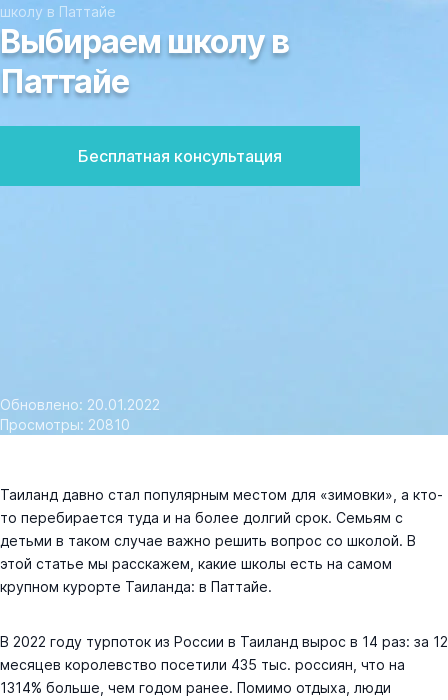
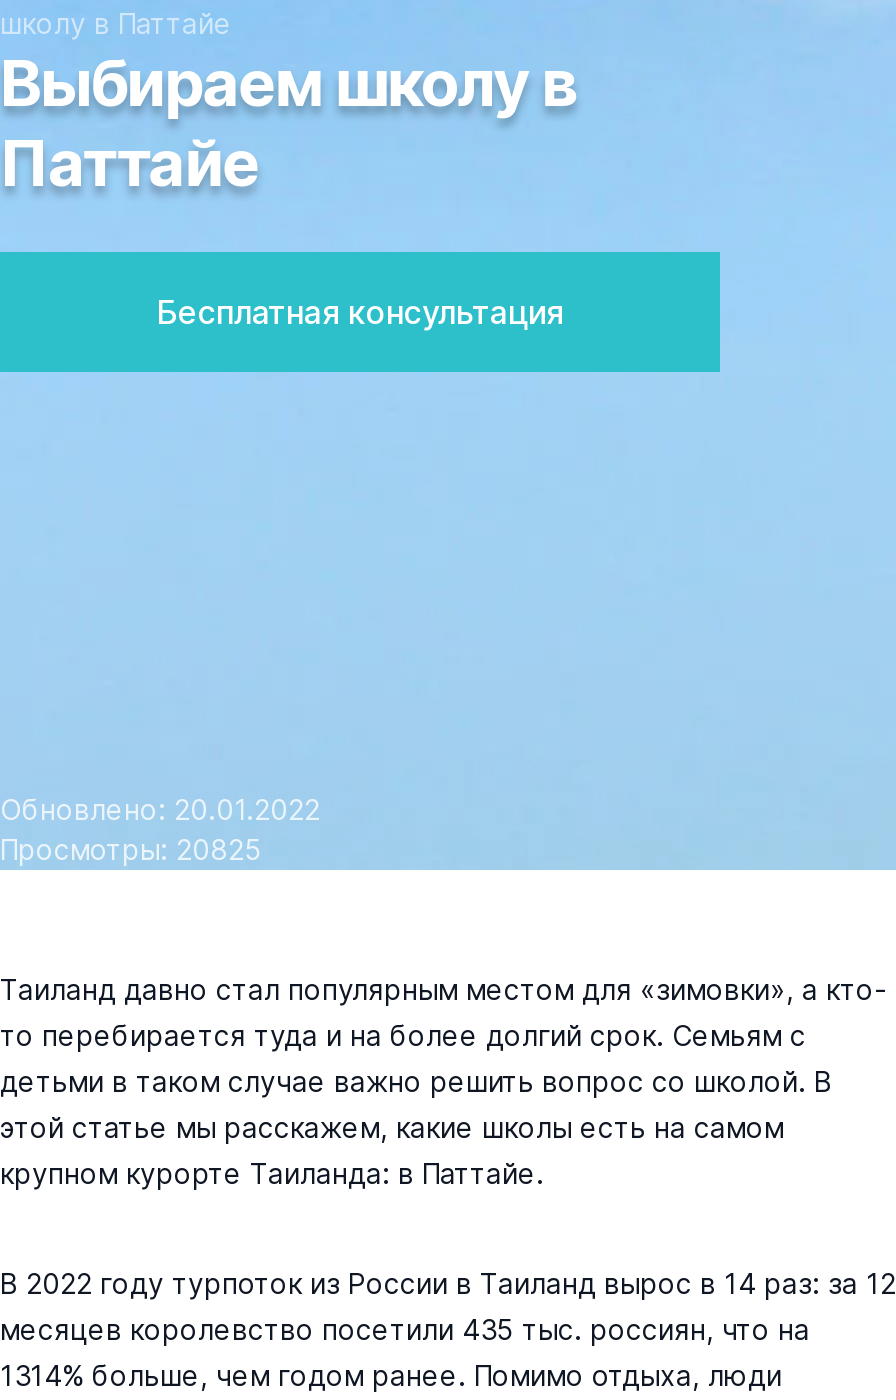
[0,416,130,433] Просмотры: 20810 -> [0,832,262,866] Просмотры: 20825

